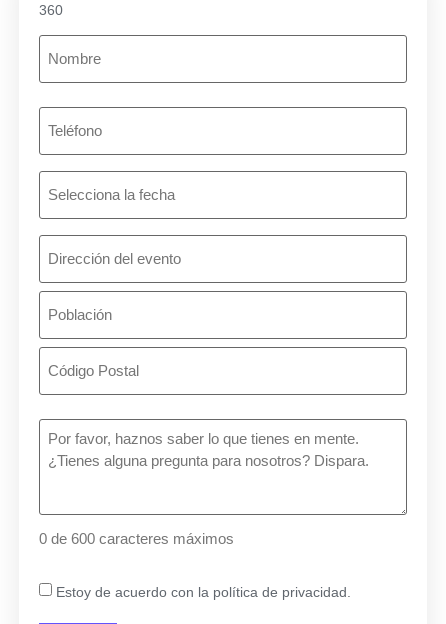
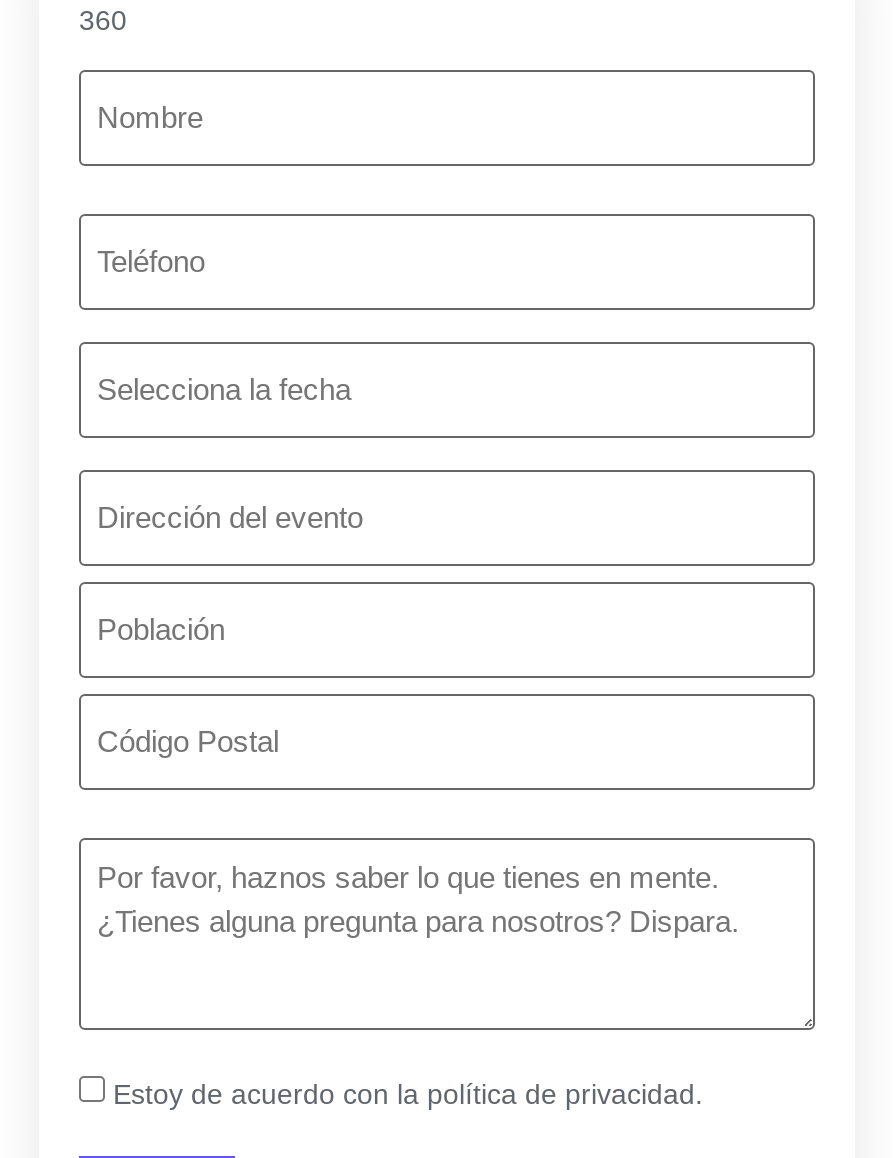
[39,530,234,547] 0 de 600 caracteres máximos -> none

